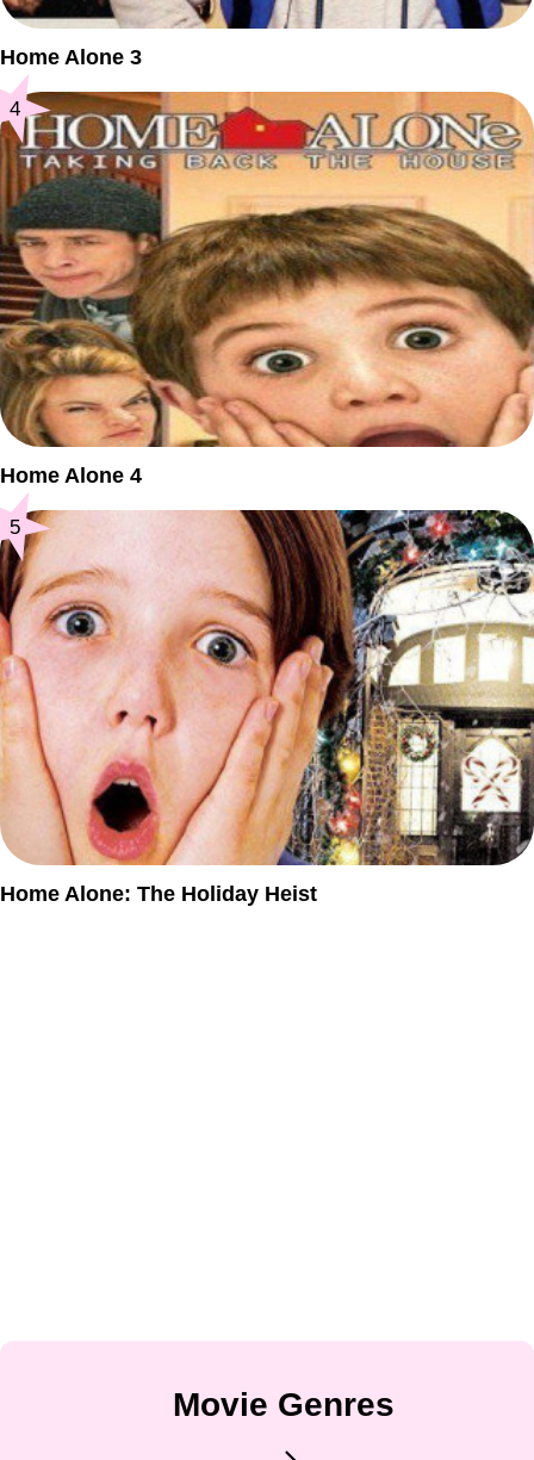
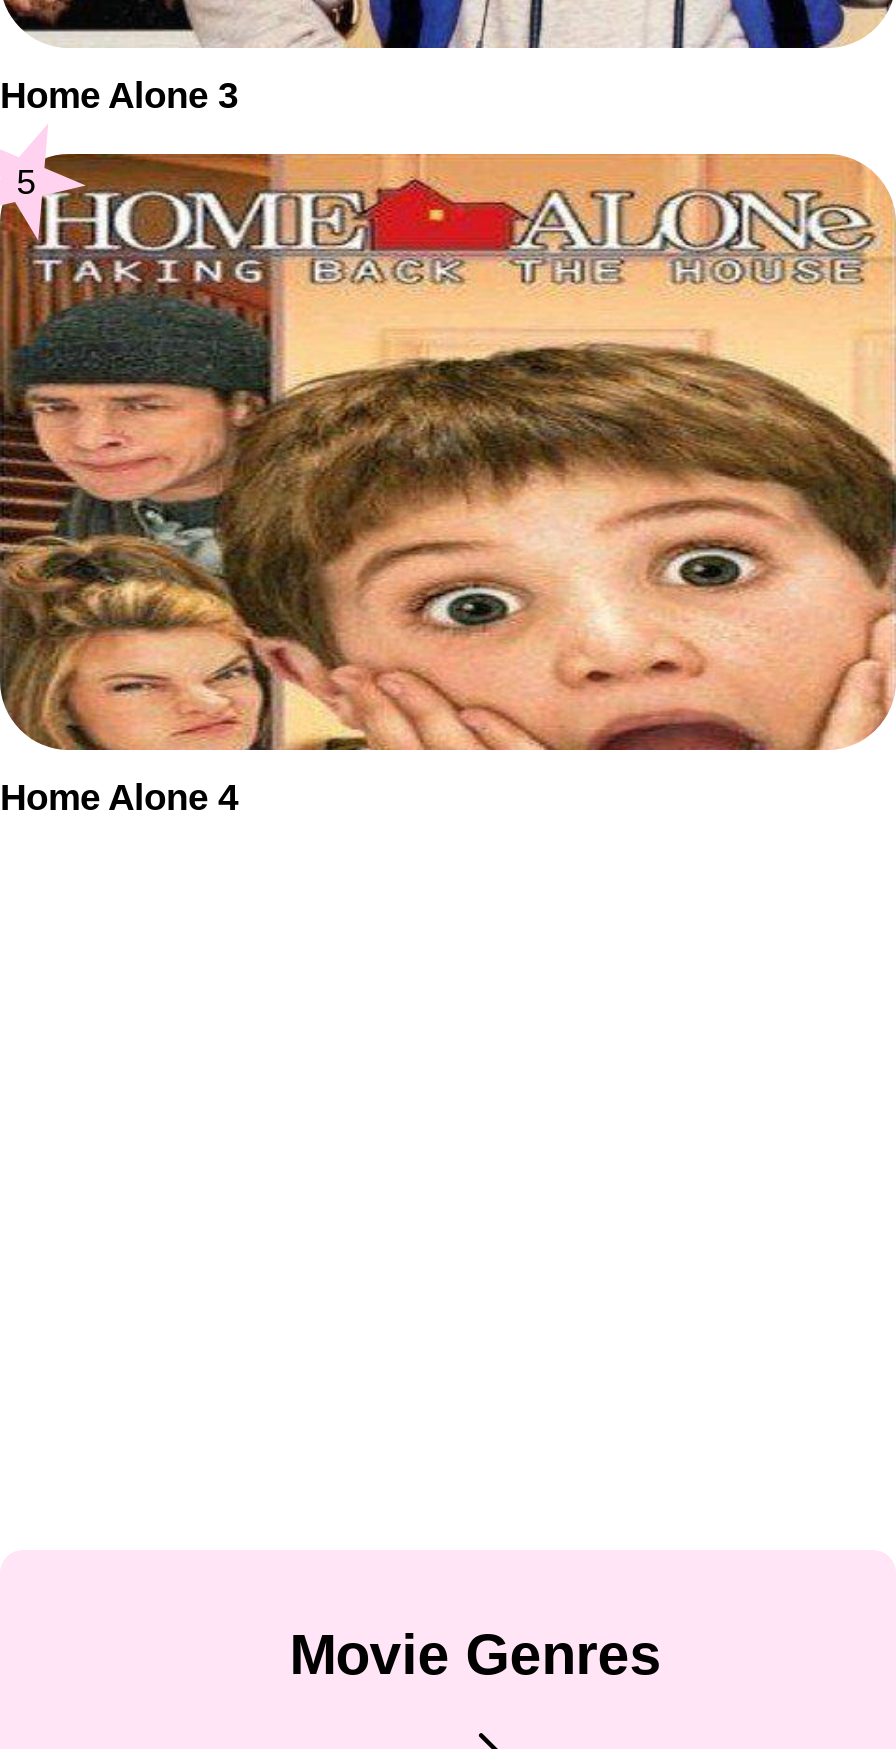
[10,97,21,120] 4 -> none
[0,509,530,906] [image] | Home Alone: The Holiday Heist -> none

